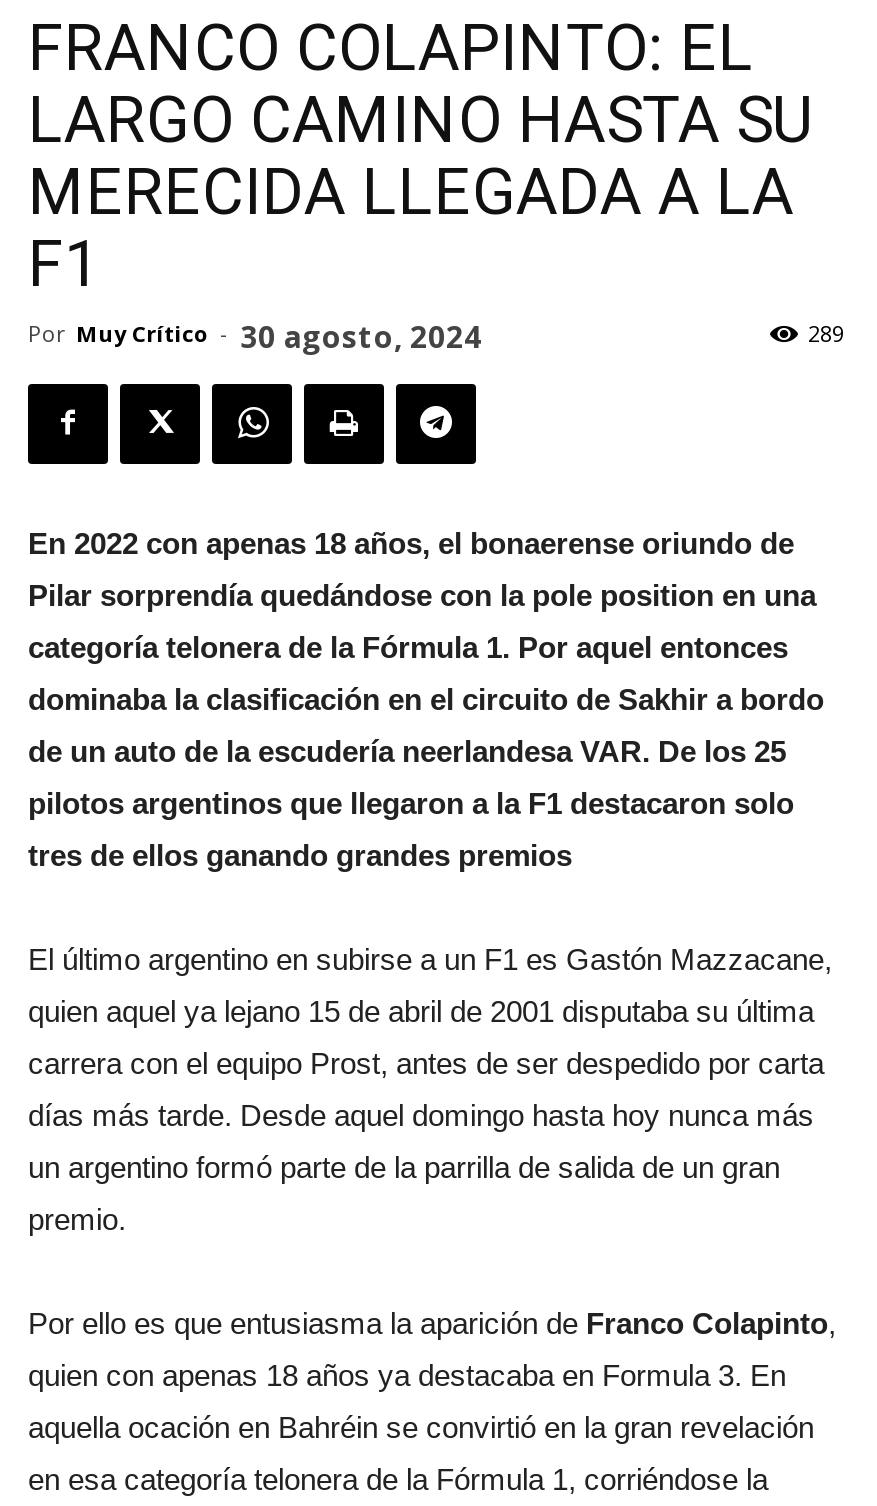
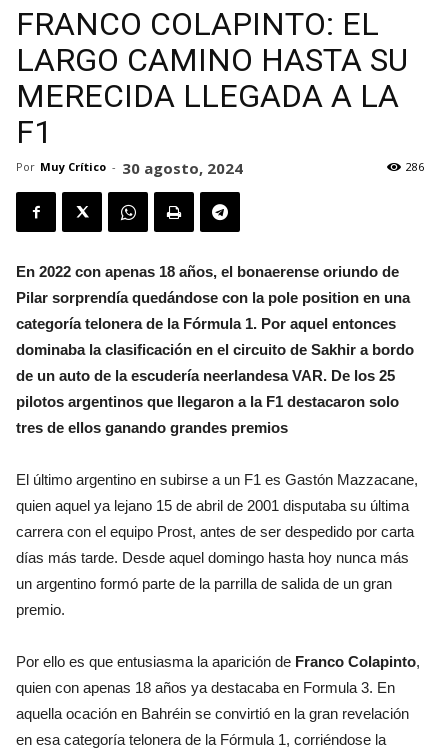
[808,317,844,347] 289 -> [406,159,424,174] 286

